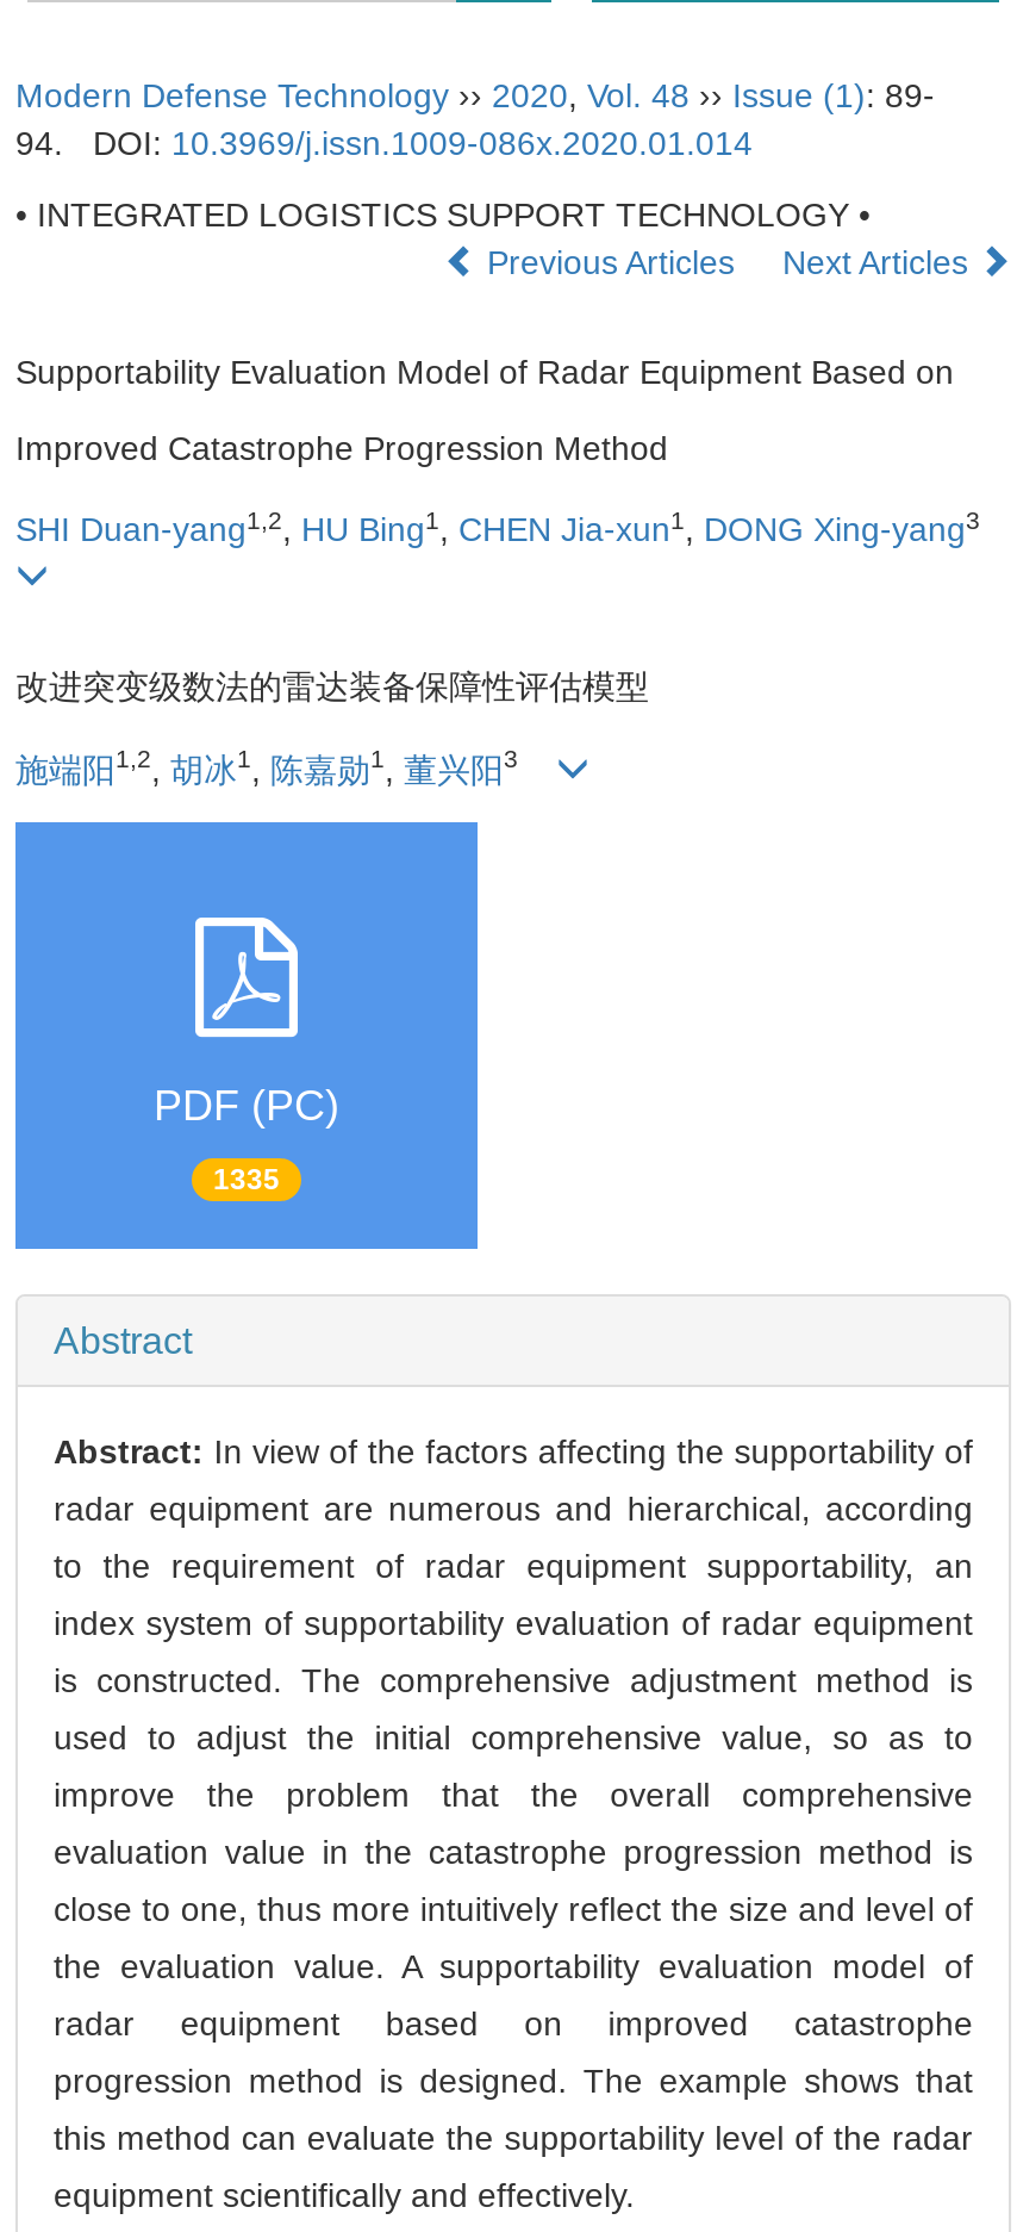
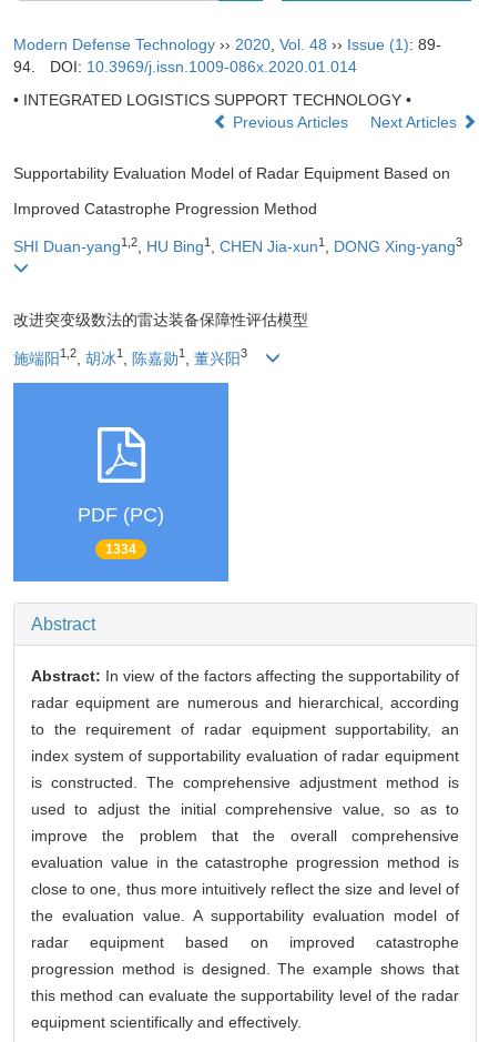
[213,1164,280,1197] 1335 -> [105,542,136,558] 1334

